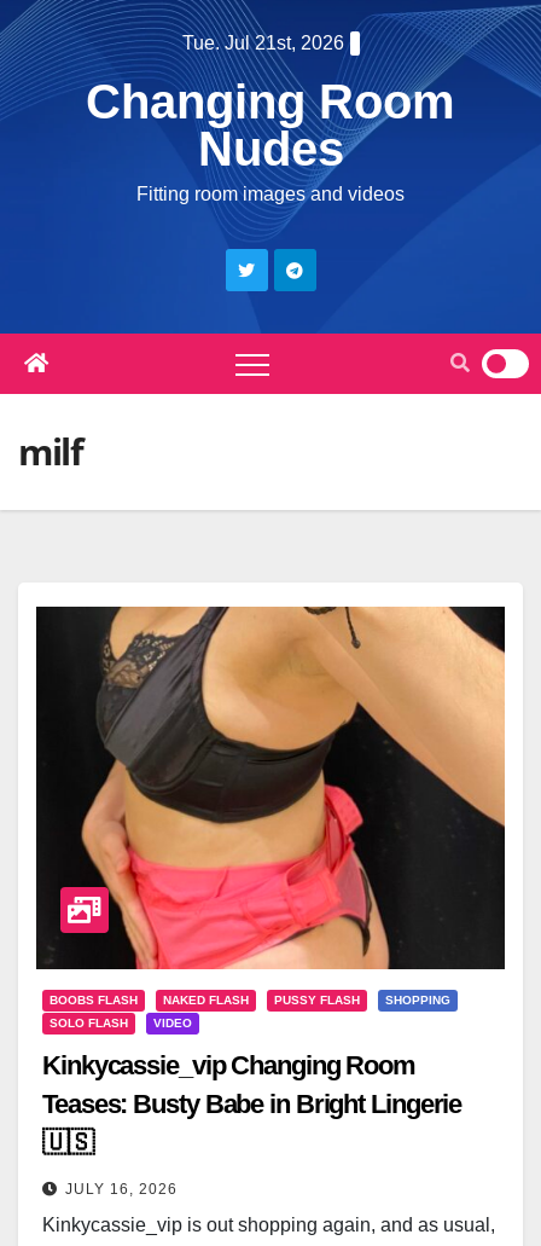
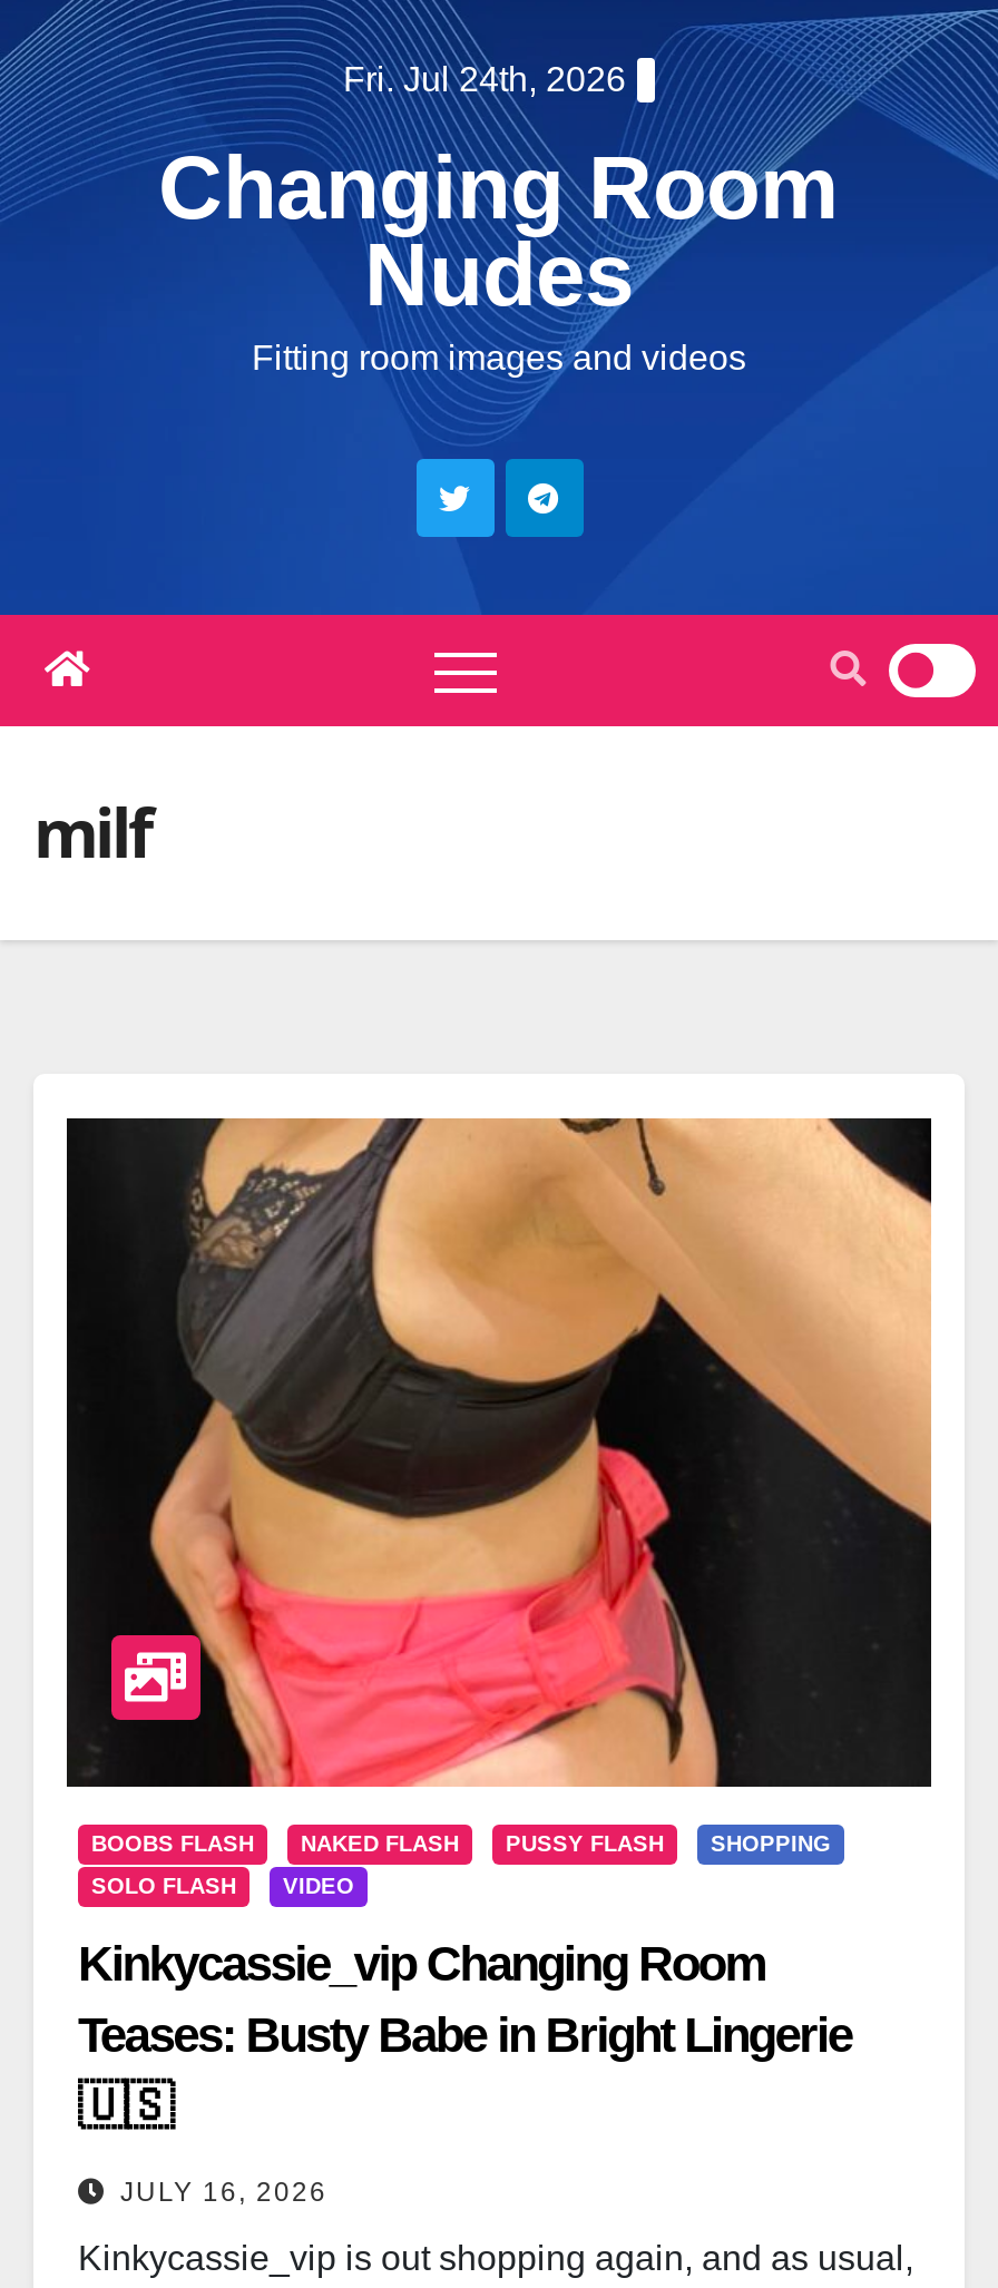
[182,33,344,53] Tue. Jul 21st, 2026 -> [343,60,626,98] Fri. Jul 24th, 2026

